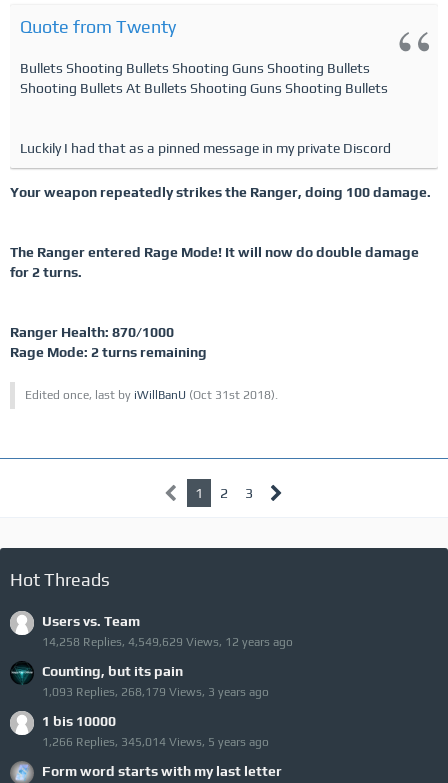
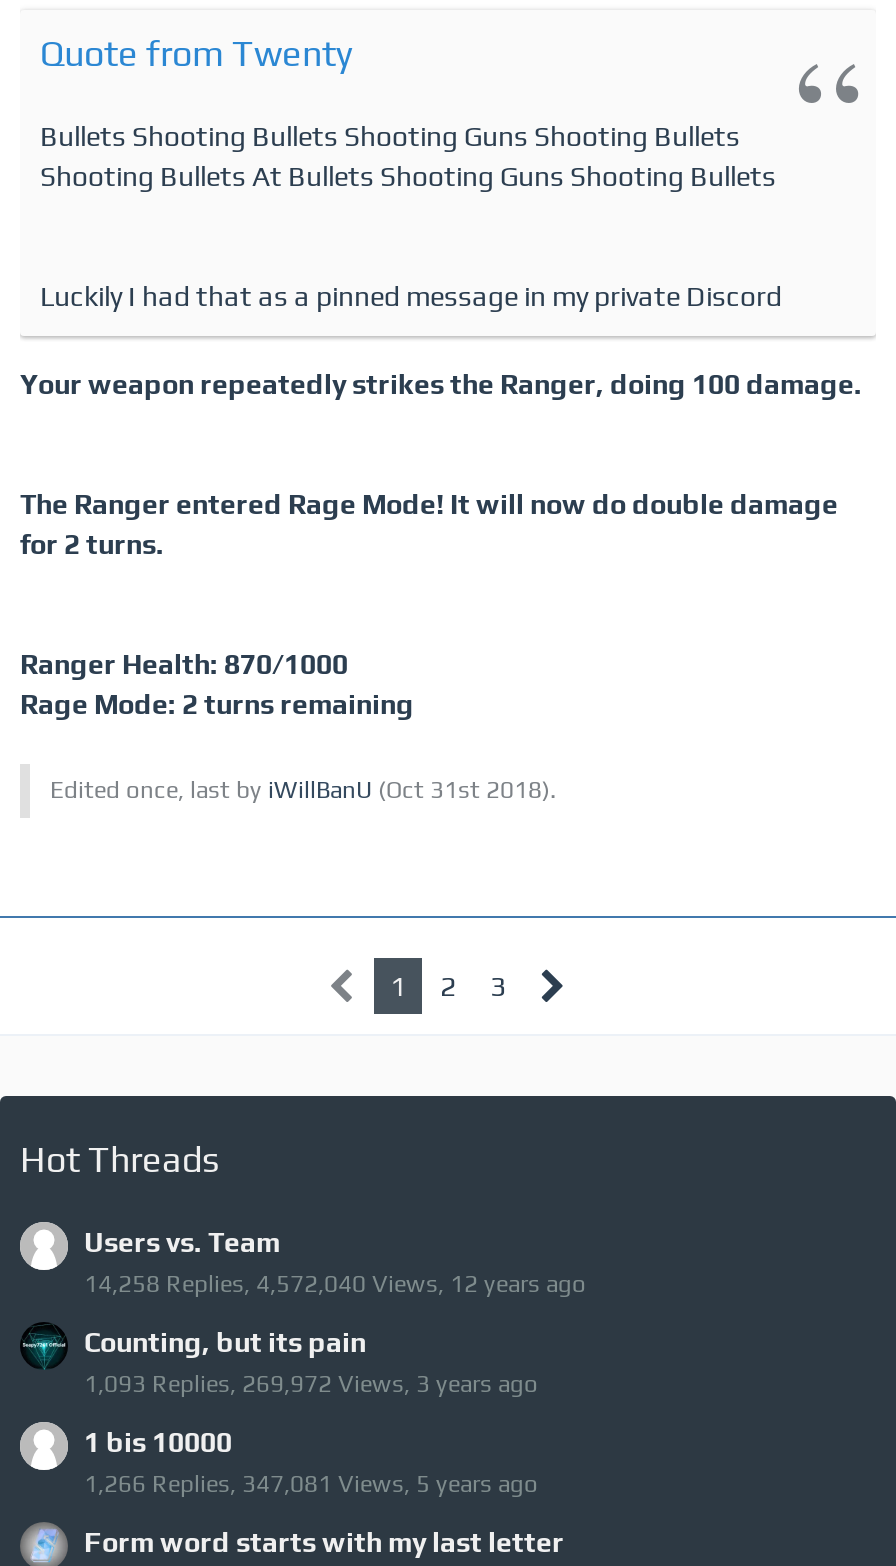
[42,635,293,649] 14,258 Replies, 4,549,629 Views, 12 years ago -> [84,1270,586,1298] 14,258 Replies, 4,572,040 Views, 12 years ago
[42,685,269,699] 1,093 Replies, 268,179 Views, 3 years ago -> [84,1370,538,1398] 1,093 Replies, 269,972 Views, 3 years ago
[42,735,269,749] 1,266 Replies, 345,014 Views, 5 years ago -> [84,1470,538,1498] 1,266 Replies, 347,081 Views, 5 years ago

